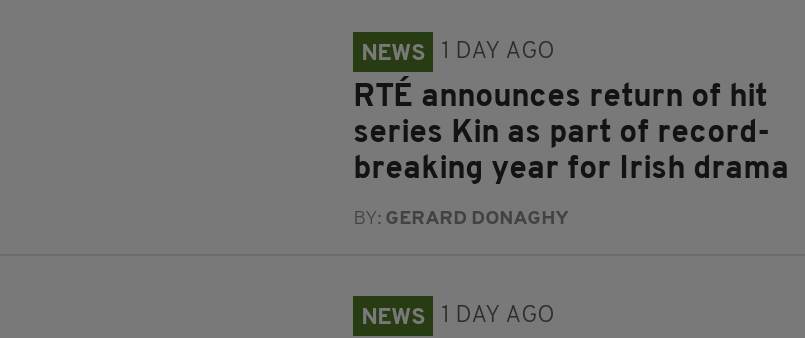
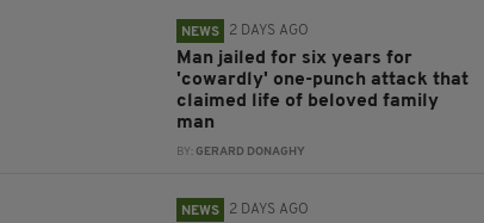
[361,40,555,66] NEWS 1 DAY AGO -> [181,24,309,40] NEWS 2 DAYS AGO
[353,82,789,186] RTÉ announces return of hit | series Kin as part of record- | breaking year for Irish drama -> [177,49,469,133] Man jailed for six years for | 'cowardly' one-punch attack that | claimed life of beloved family | man
[361,304,555,330] NEWS 1 DAY AGO -> [181,203,309,218] NEWS 2 DAYS AGO

